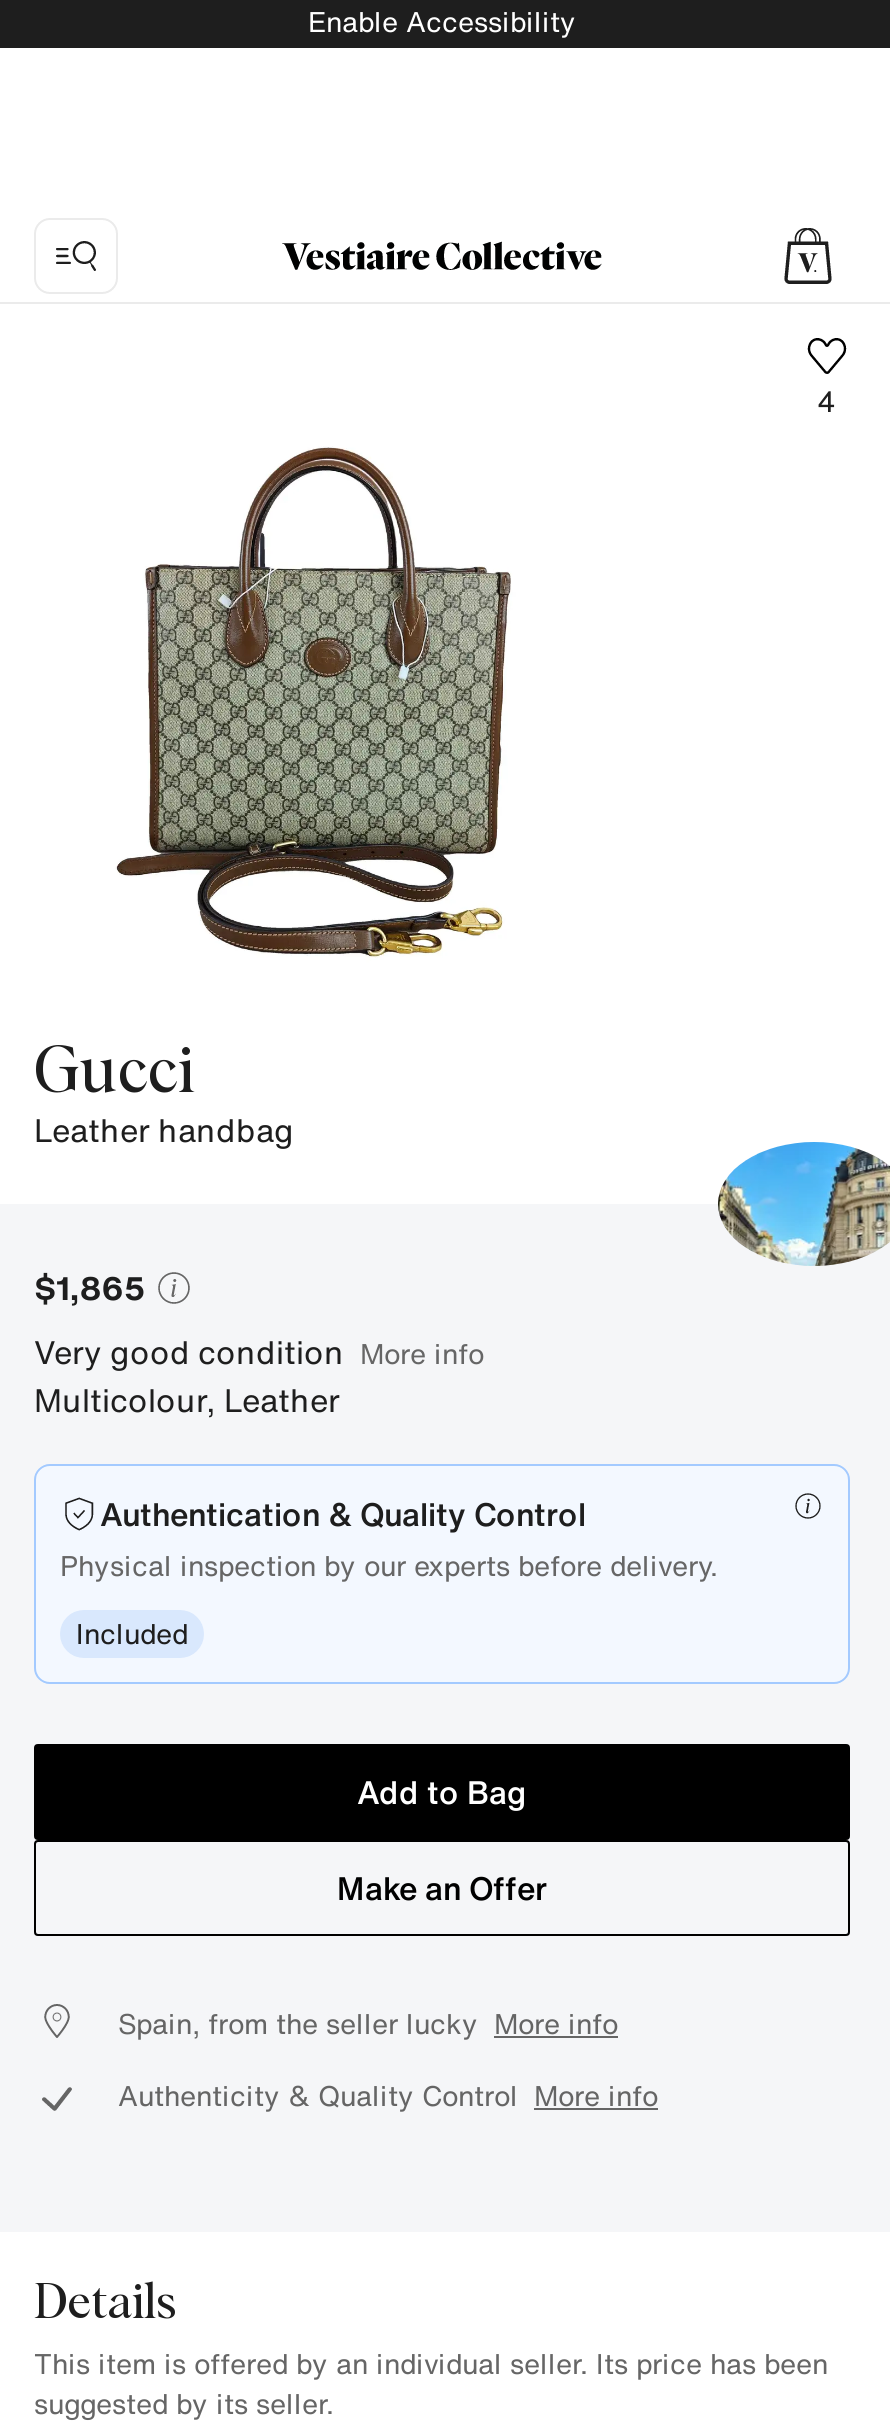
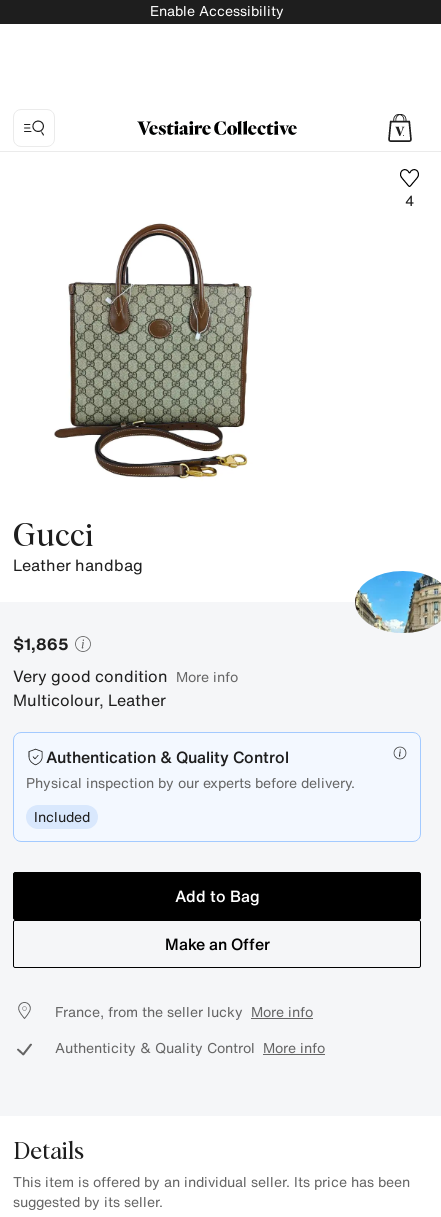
[118,2002,618,2044] Spain, from the seller lucky More info -> [55,1001,313,1022] France, from the seller lucky More info

